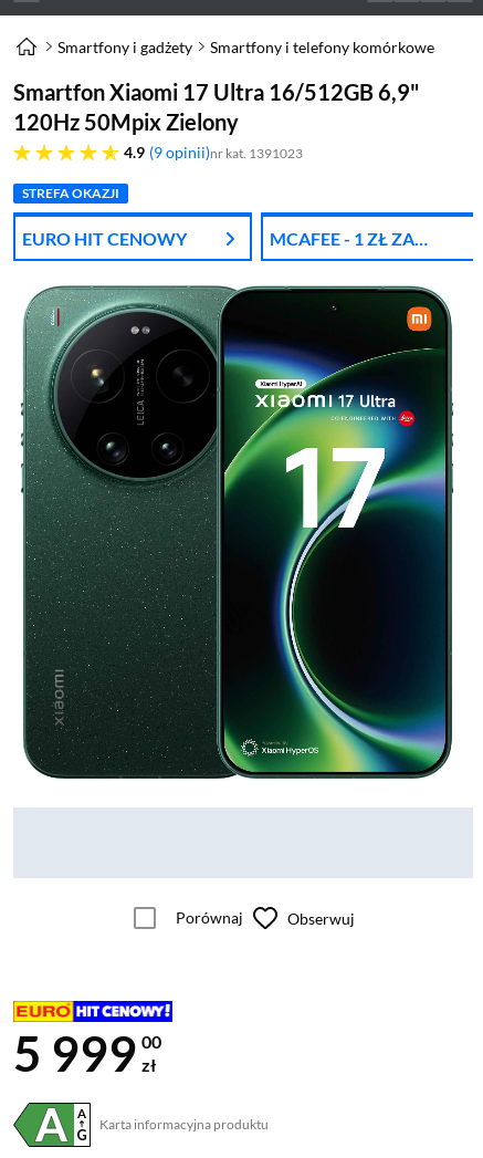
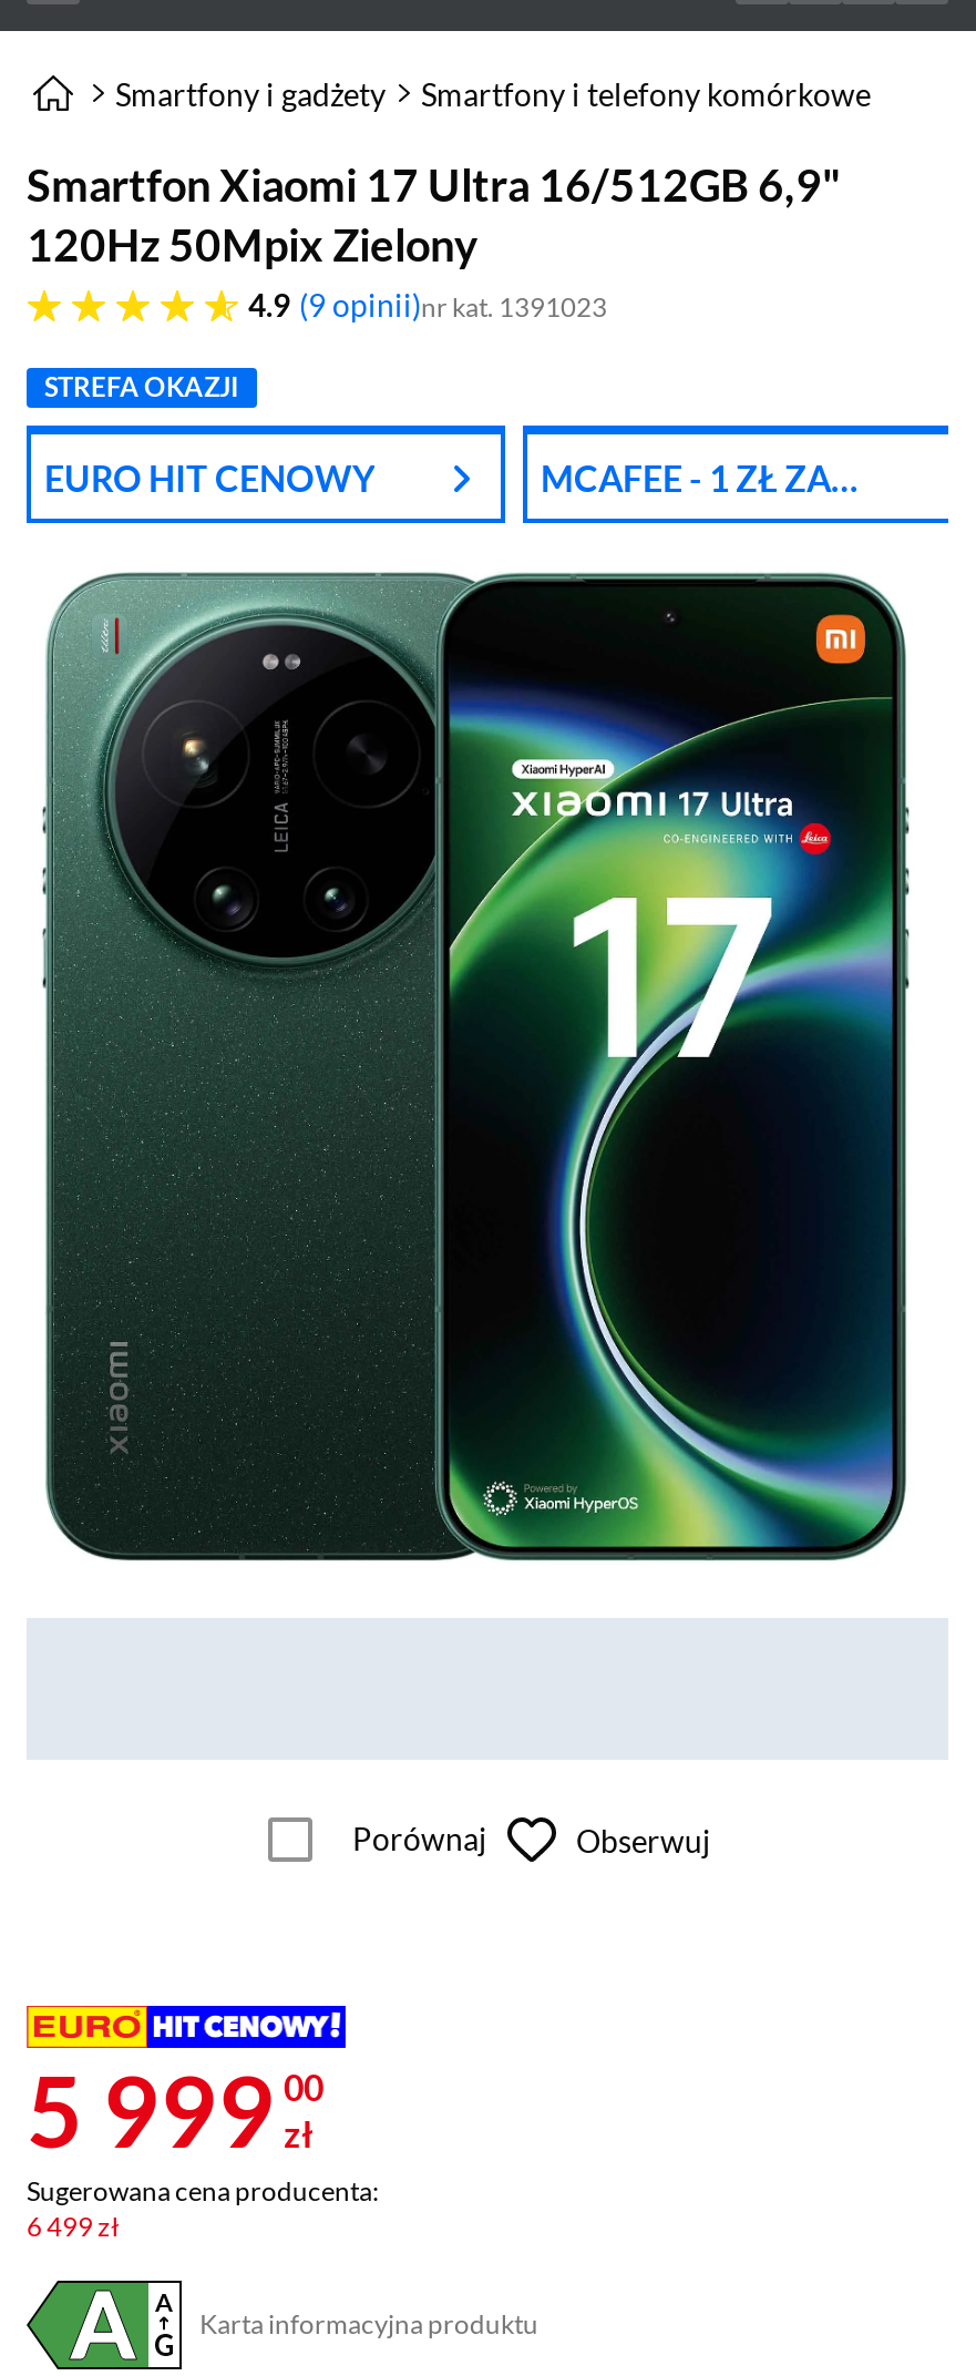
none -> [27,2173,379,2242] Sugerowana cena producenta: | 6 499 zł

